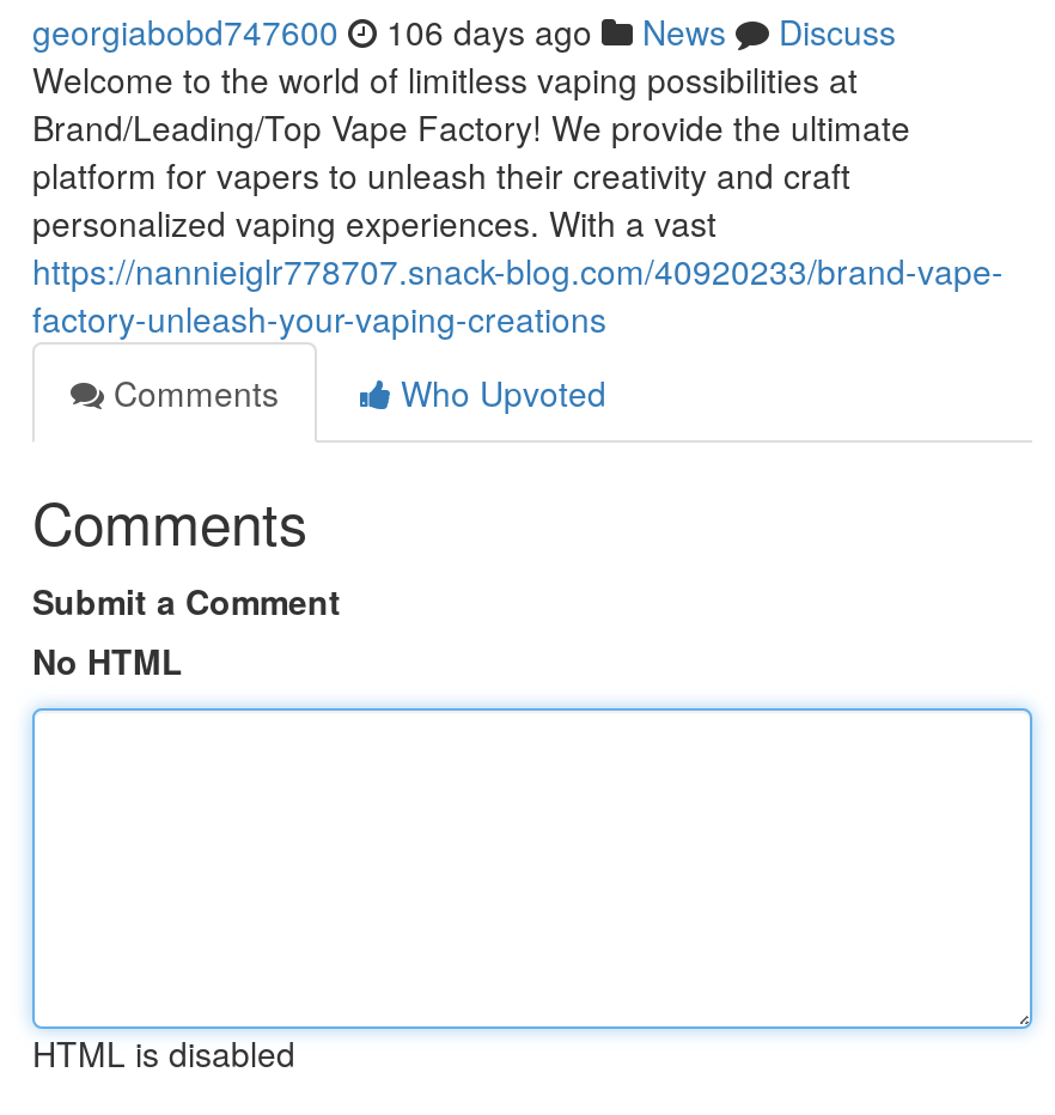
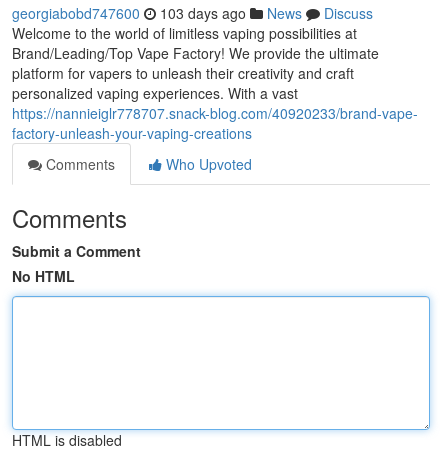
[32,7,896,55] georgiabobd747600 106 days ago News Discuss -> [12,3,373,23] georgiabobd747600 103 days ago News Discuss

